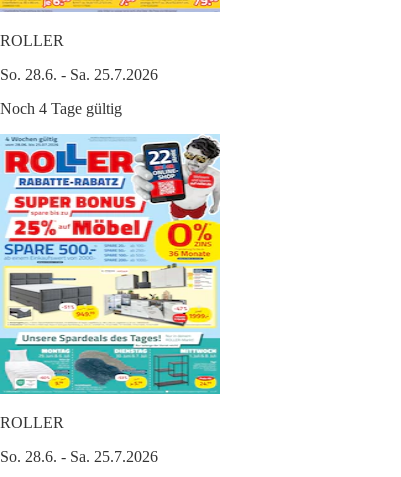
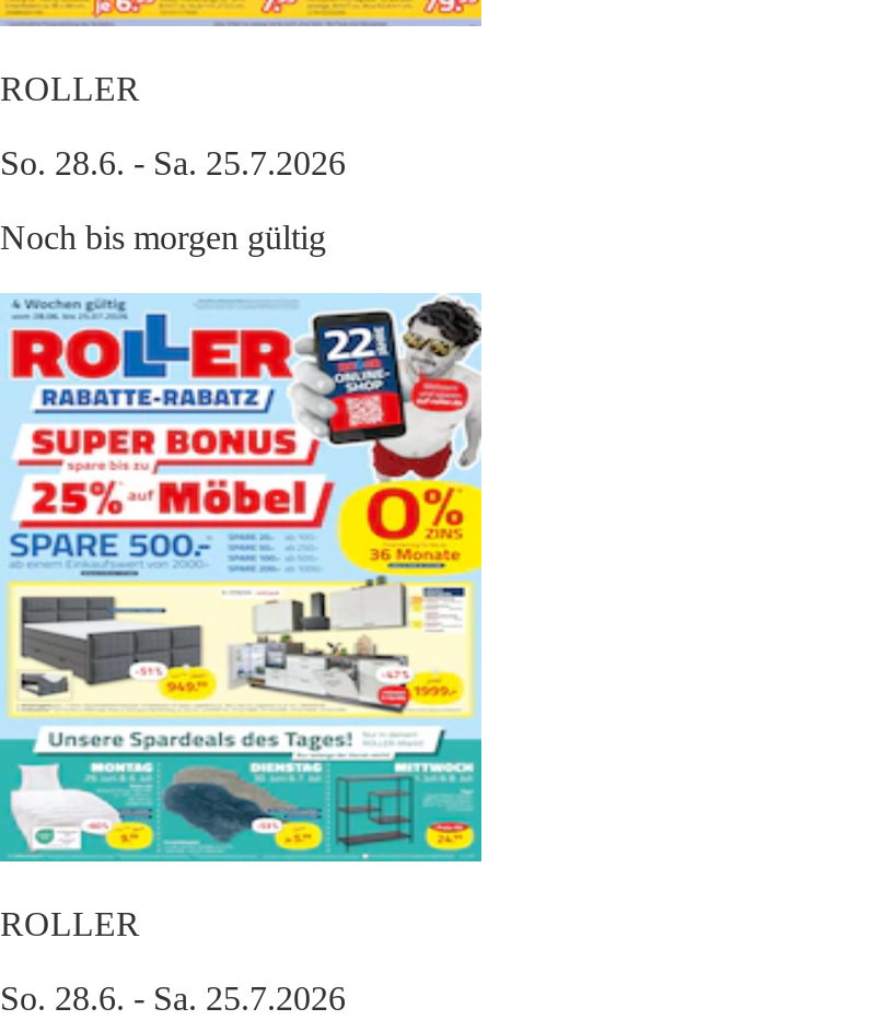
[0,100,122,117] Noch 4 Tage gültig -> [0,219,326,256] Noch bis morgen gültig

